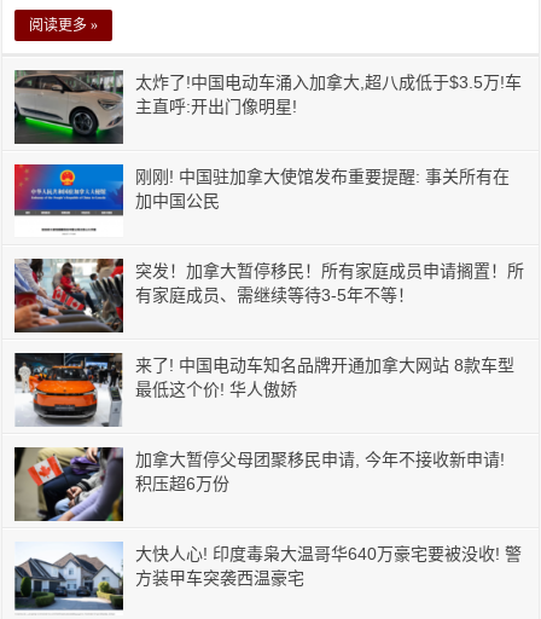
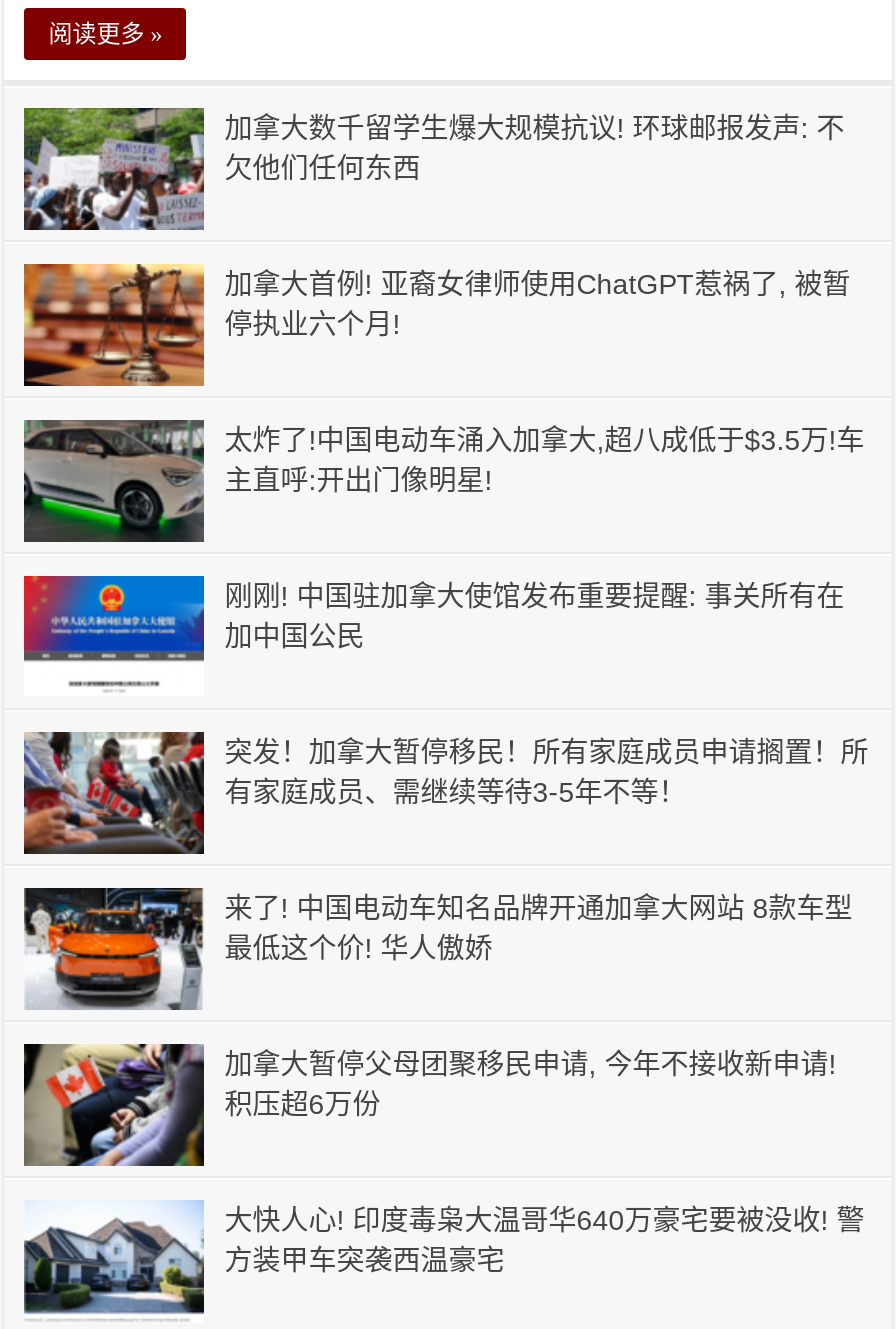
none -> [22,262,850,388] [image] | 加拿大首例! 亚裔女律师使用ChatGPT惹祸了, 被暂 | 停执业六个月!
none -> [24,108,844,230] [image] | 加拿大数千留学生爆大规模抗议! 环球邮报发声: 不 | 欠他们任何东西

